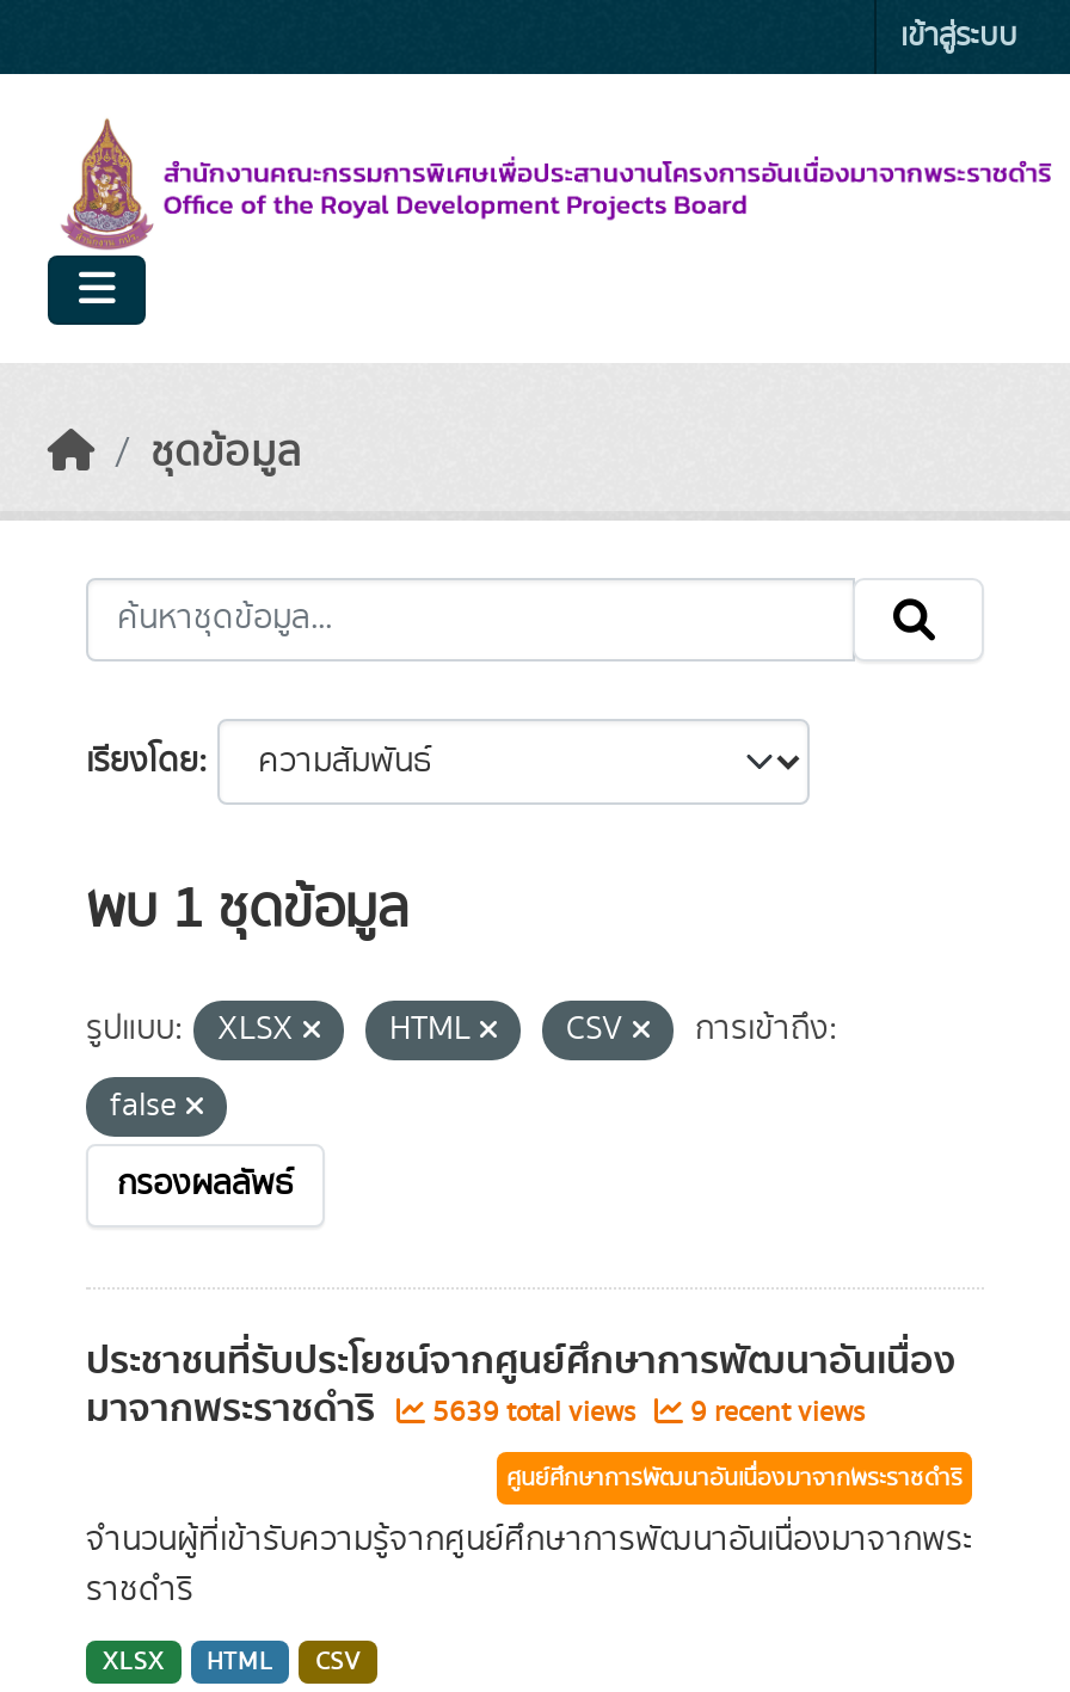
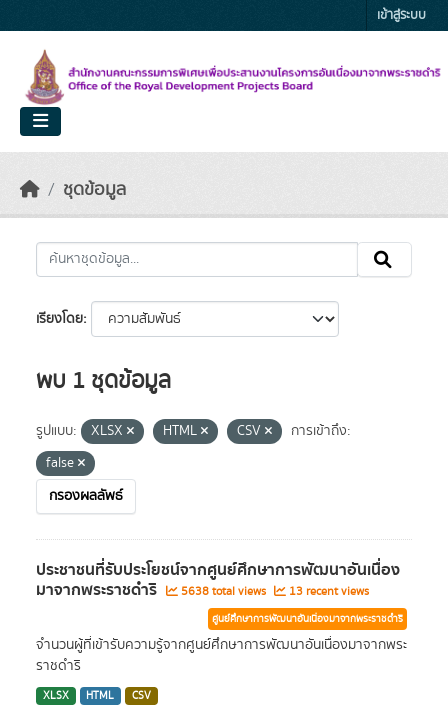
[425,1392,642,1433] 5639 total views -> [178,583,269,600] 5638 total views
[683,1392,865,1433] 9 recent views -> [286,583,369,600] 13 recent views

